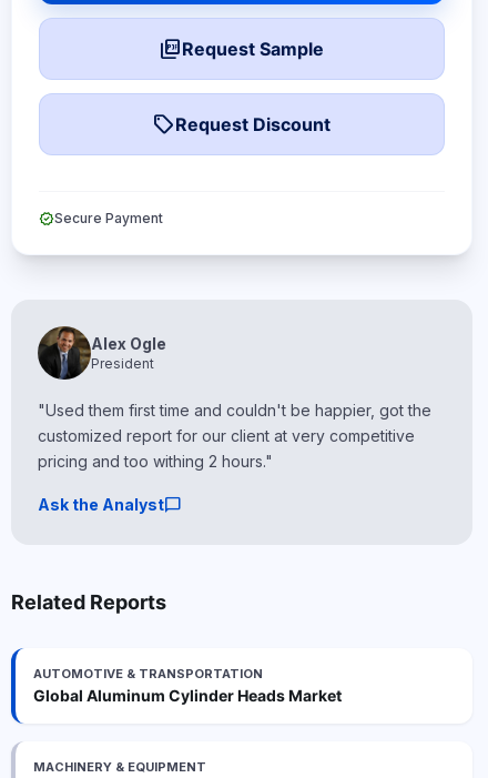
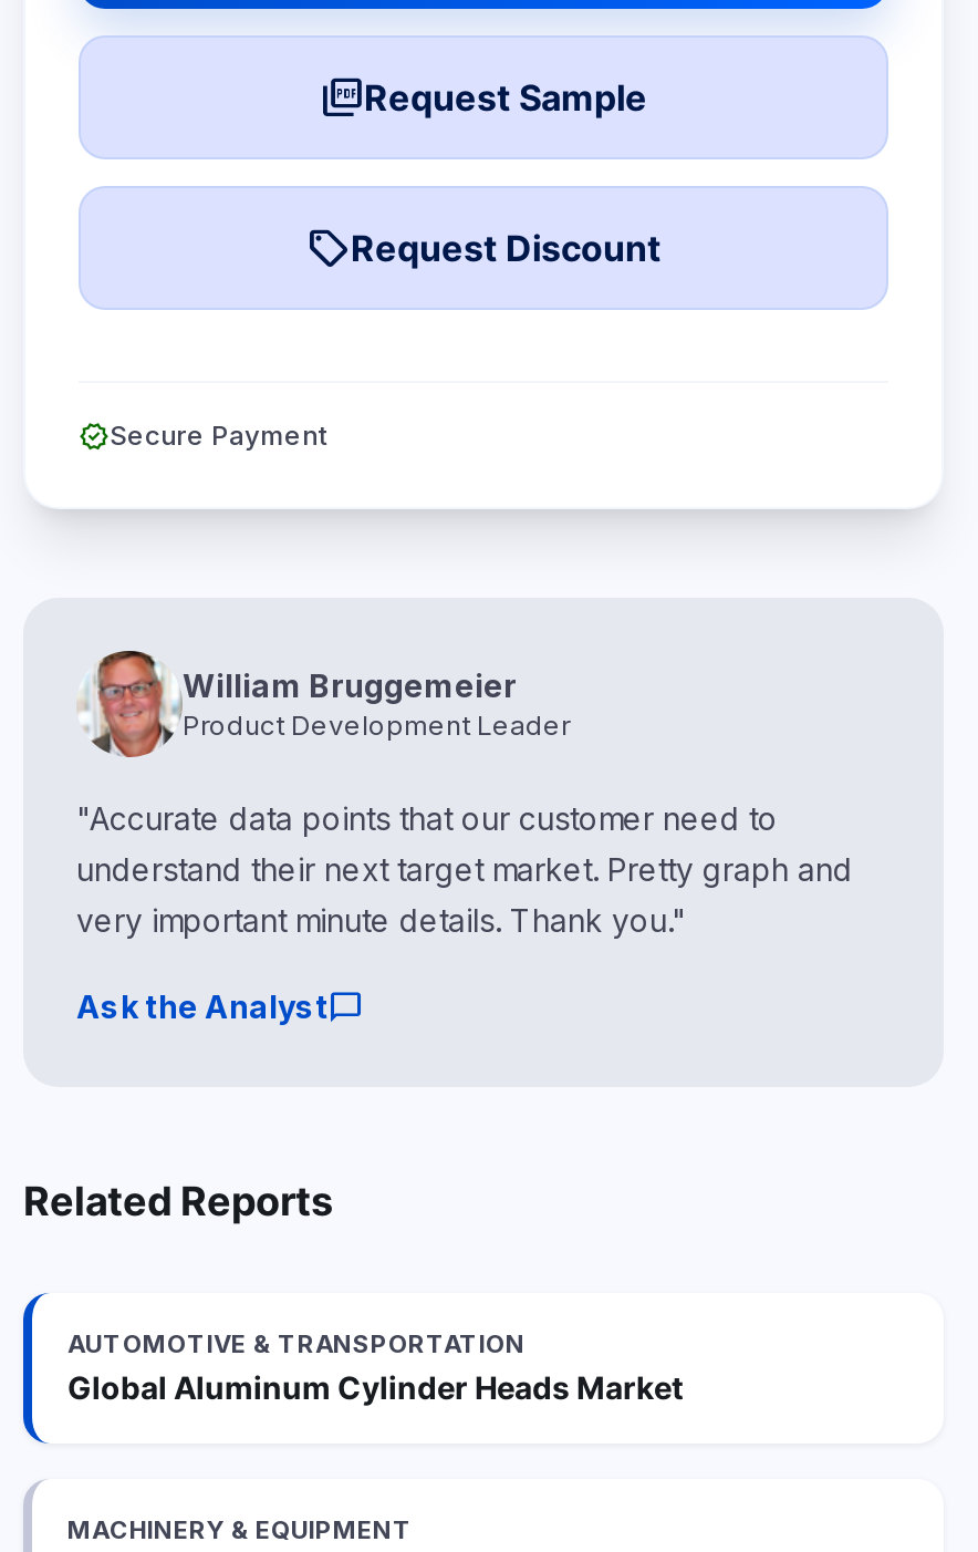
[37,329,166,381] [image] | Alex Ogle | President -> [76,655,570,759] [image] | William Bruggemeier | Product Development Leader
[38,401,431,471] "Used them first time and couldn't be happier, got the | customized report for our client at very competitive | pricing and too withing 2 hours." -> [76,799,853,939] "Accurate data points that our customer need to | understand their next target market. Pretty graph and | very important minute details. Thank you."

